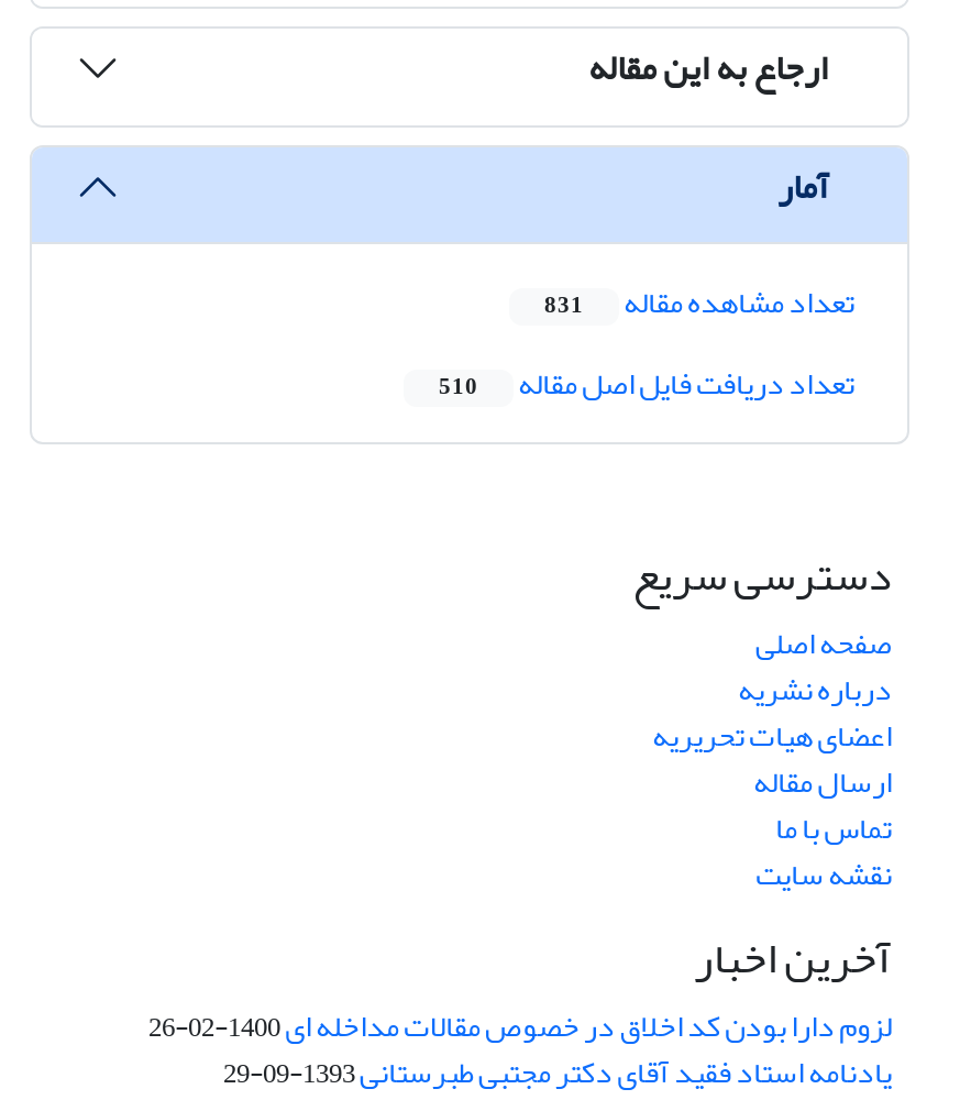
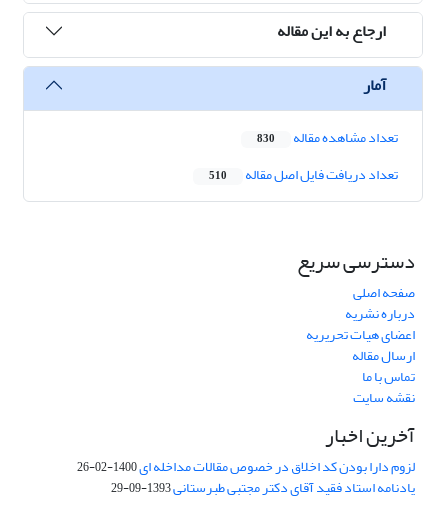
[544,274,854,333] تعداد مشاهده مقاله 831 -> [257,124,398,151] تعداد مشاهده مقاله 830

